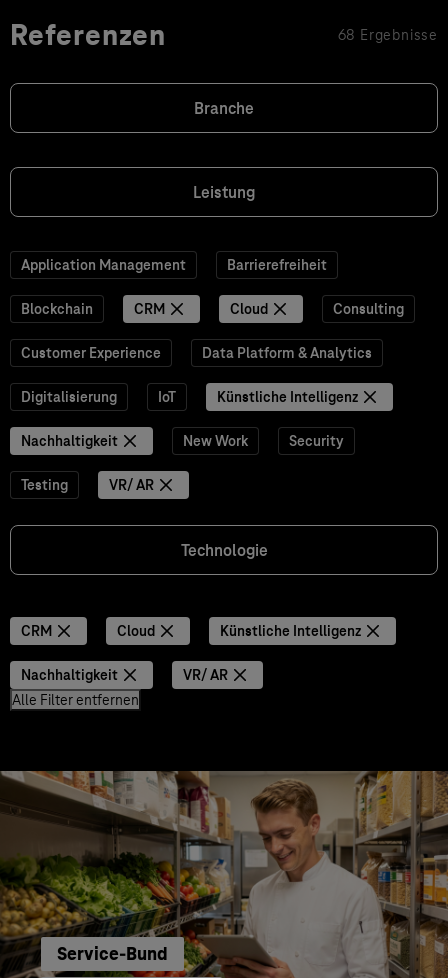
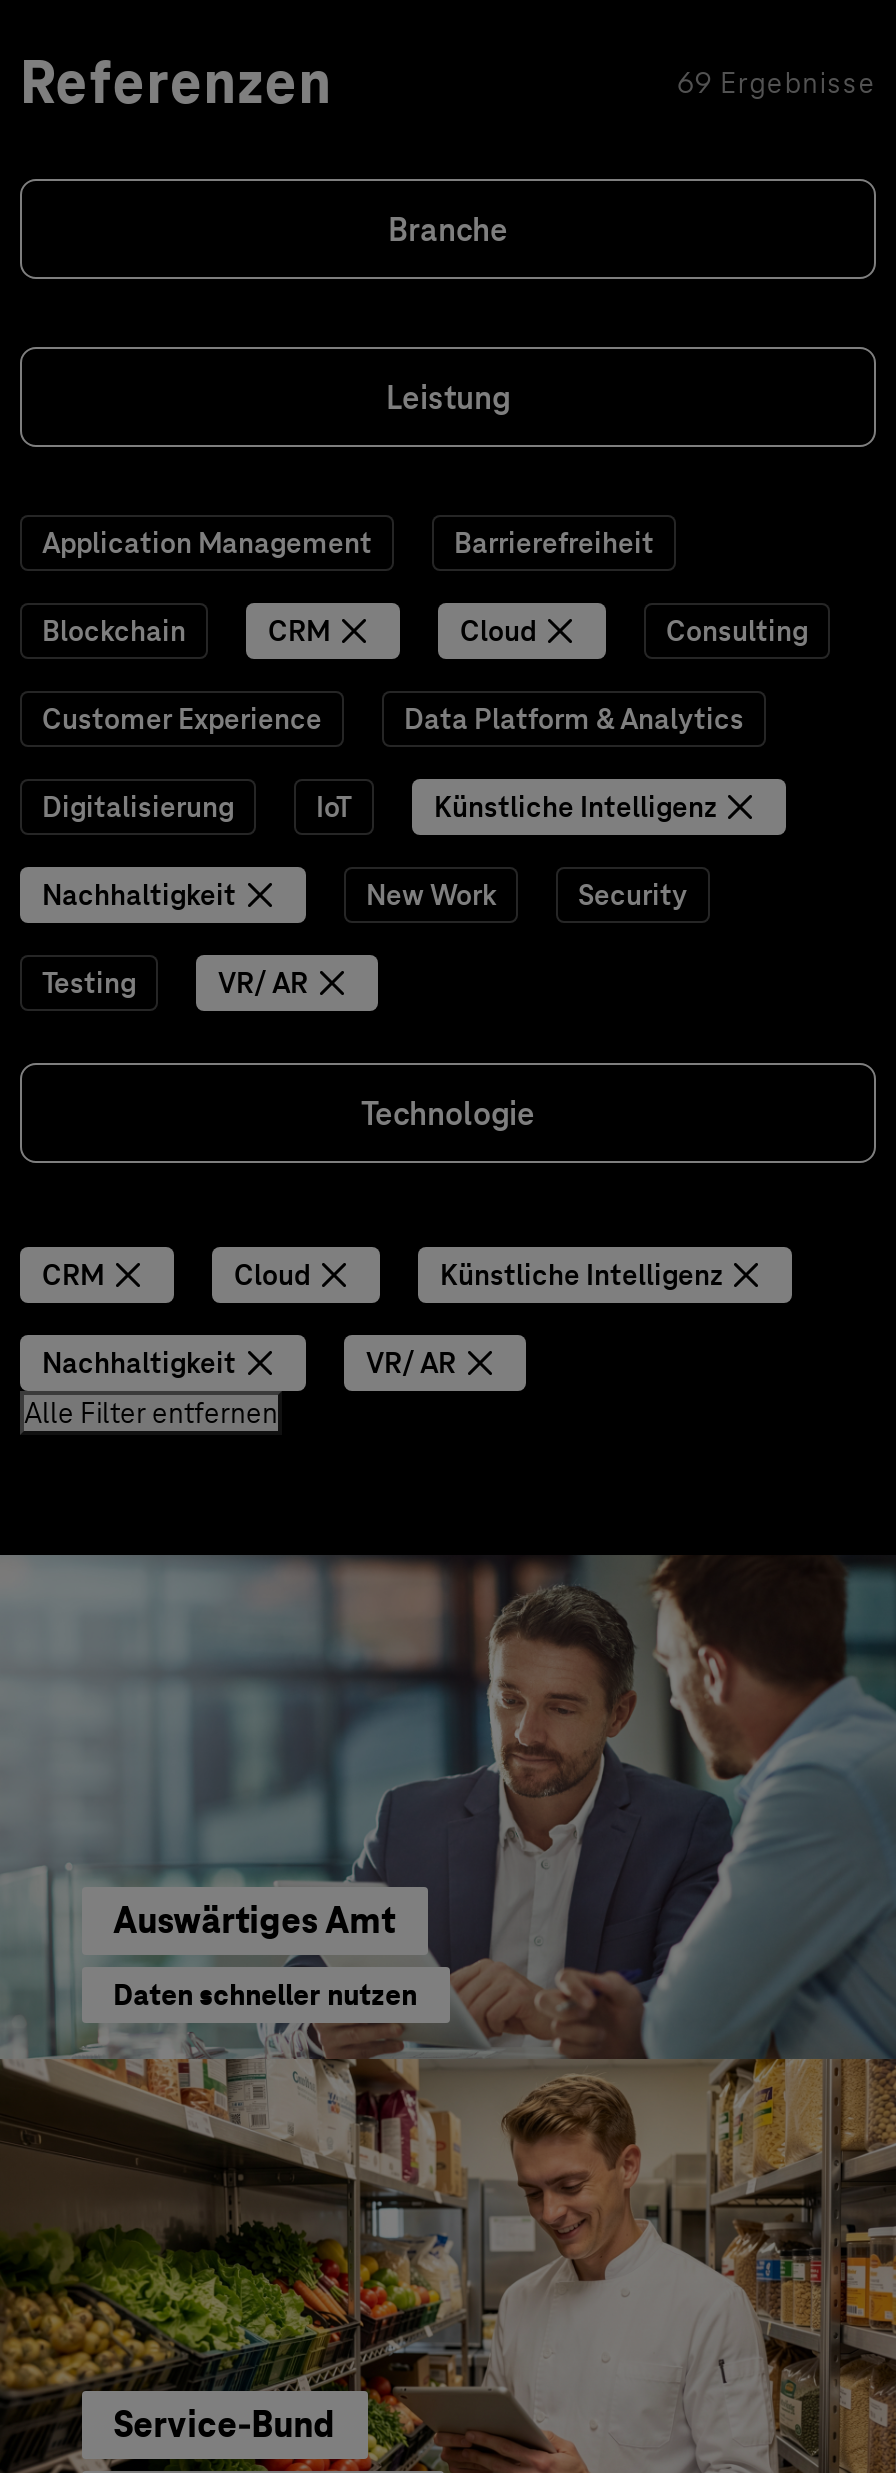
[338,26,438,44] 68 Ergebnisse -> [677,65,876,101] 69 Ergebnisse
none -> [6,1553,890,2061] [image] | Auswärtiges Amt | Daten schneller nutzen

